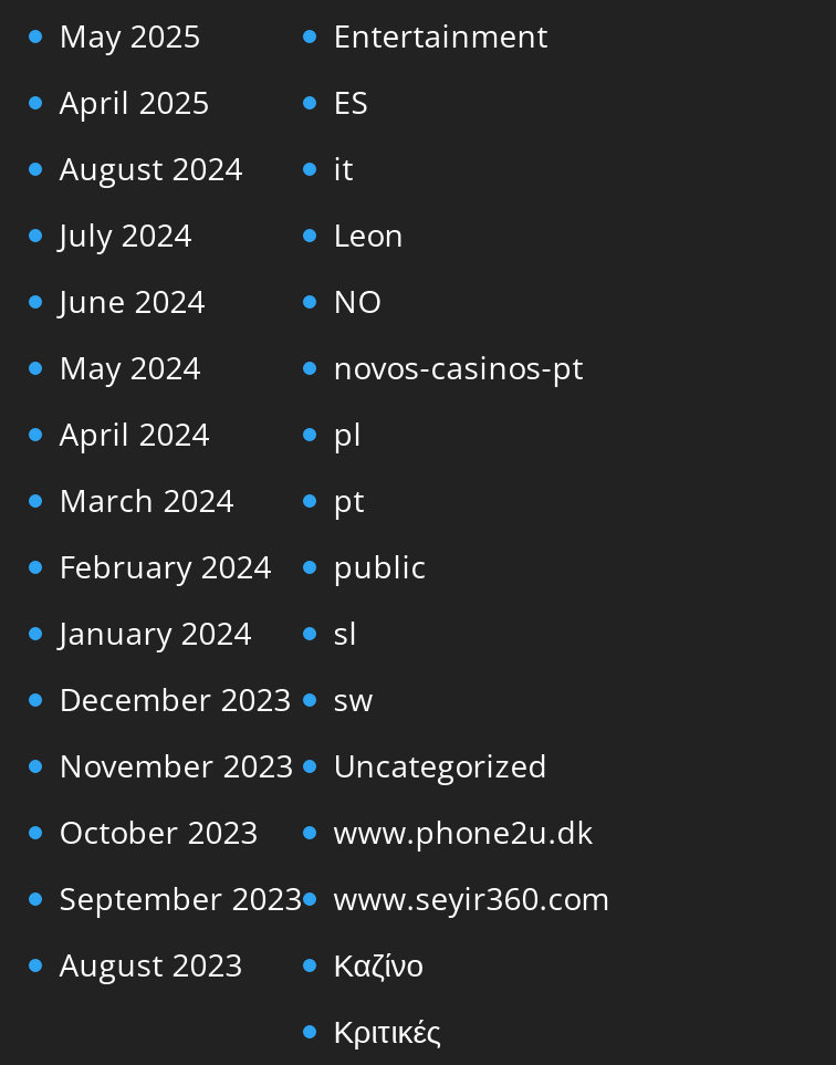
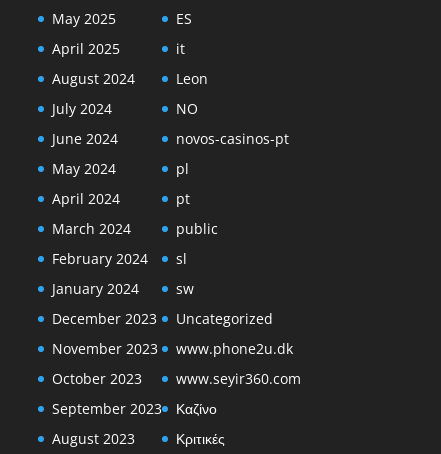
[334,14,548,56] Entertainment -> none

